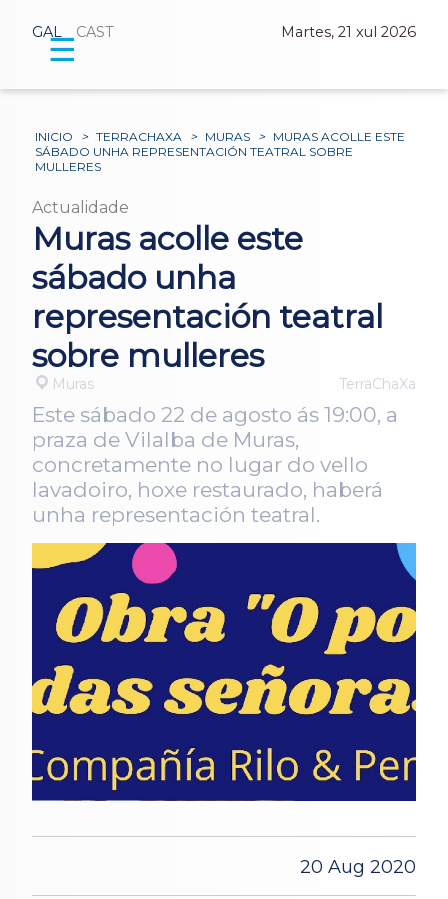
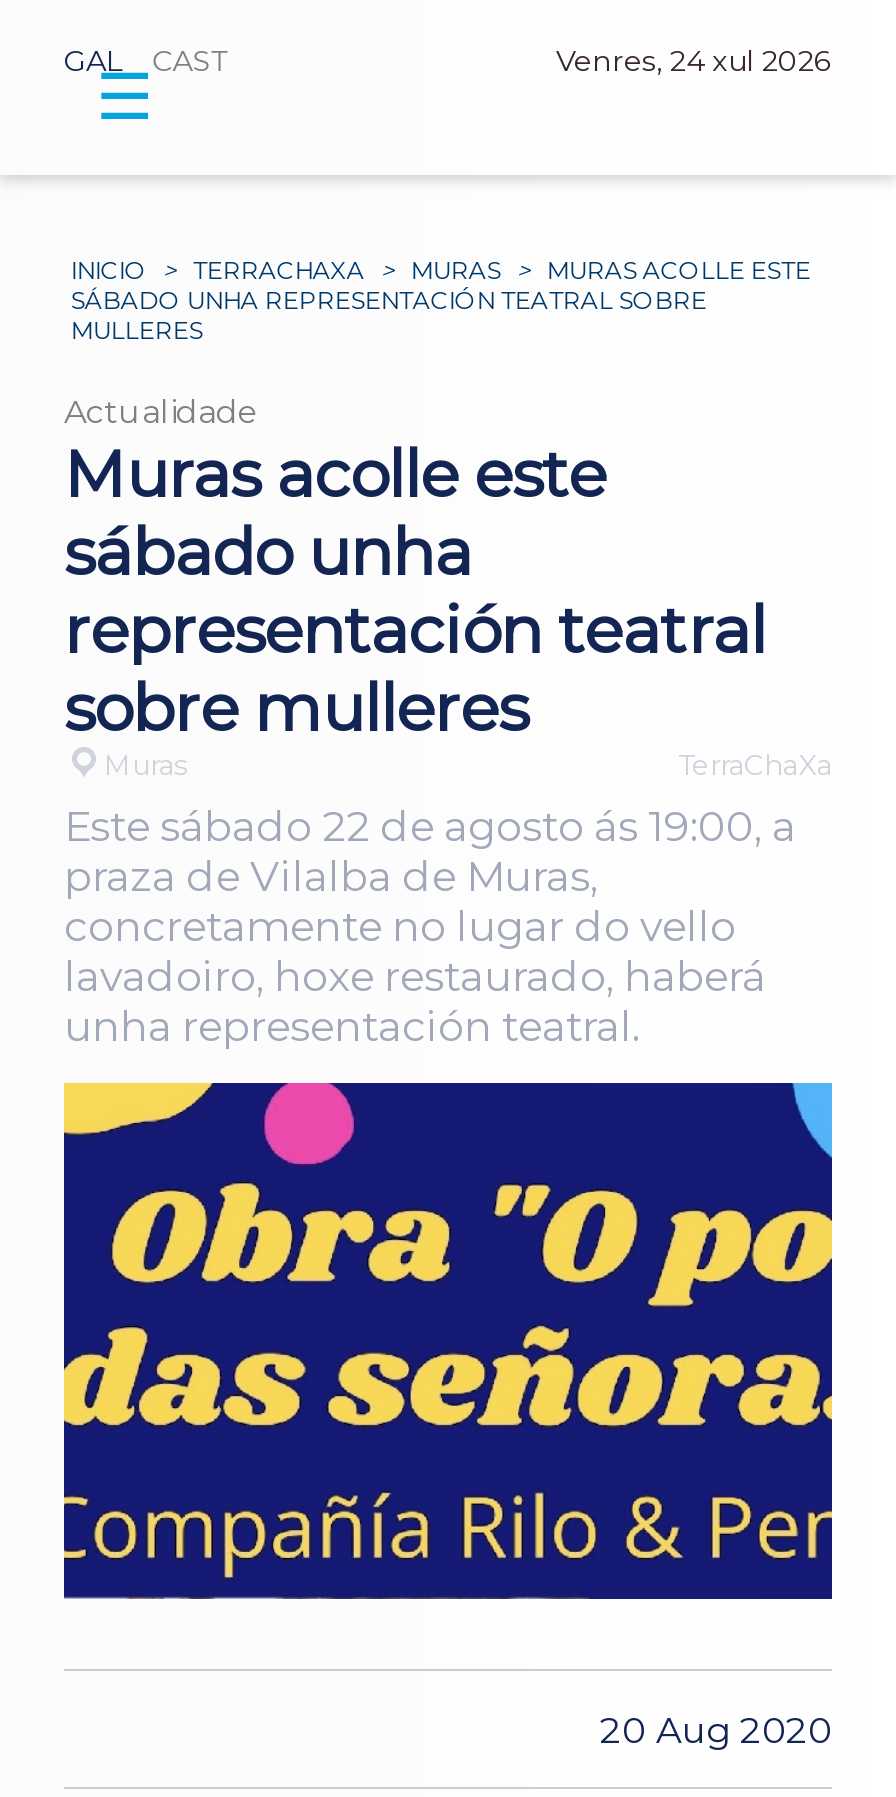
[281,23,416,41] Martes, 21 xul 2026 -> [556,43,832,79] Venres, 24 xul 2026

